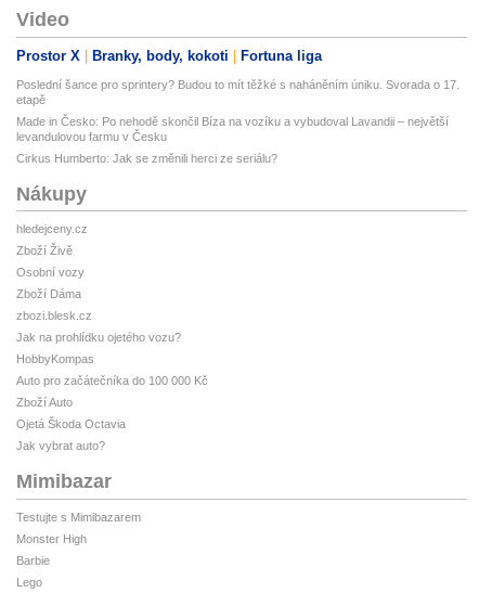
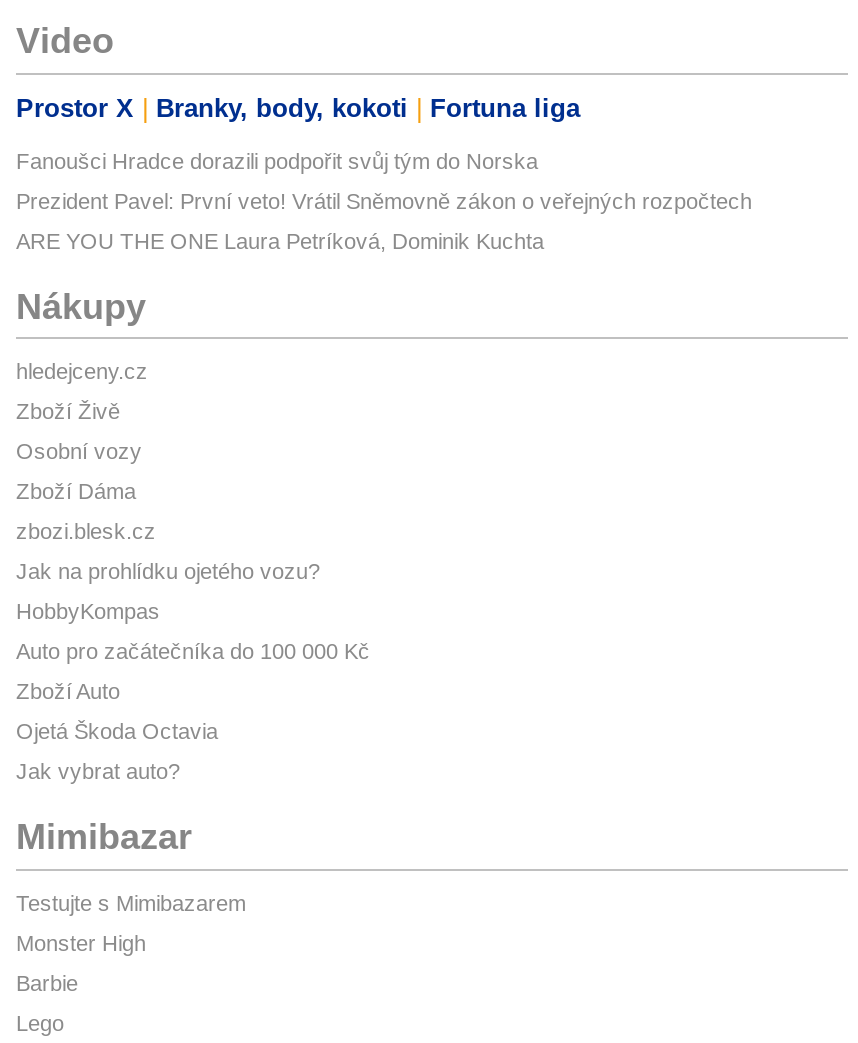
[16,78,459,106] Poslední šance pro sprintery? Budou to mít těžké s naháněním úniku. Svorada o 17. | etapě -> [16,148,538,172] Fanoušci Hradce dorazili podpořit svůj tým do Norska
[16,115,449,143] Made in Česko: Po nehodě skončil Bíza na vozíku a vybudoval Lavandii – největší | levandulovou farmu v Česku -> [16,188,752,212] Prezident Pavel: První veto! Vrátil Sněmovně zákon o veřejných rozpočtech
[16,151,277,164] Cirkus Humberto: Jak se změnili herci ze seriálu? -> [16,228,544,252] ARE YOU THE ONE Laura Petríková, Dominik Kuchta

